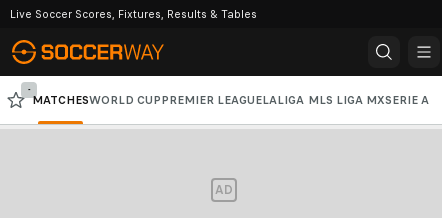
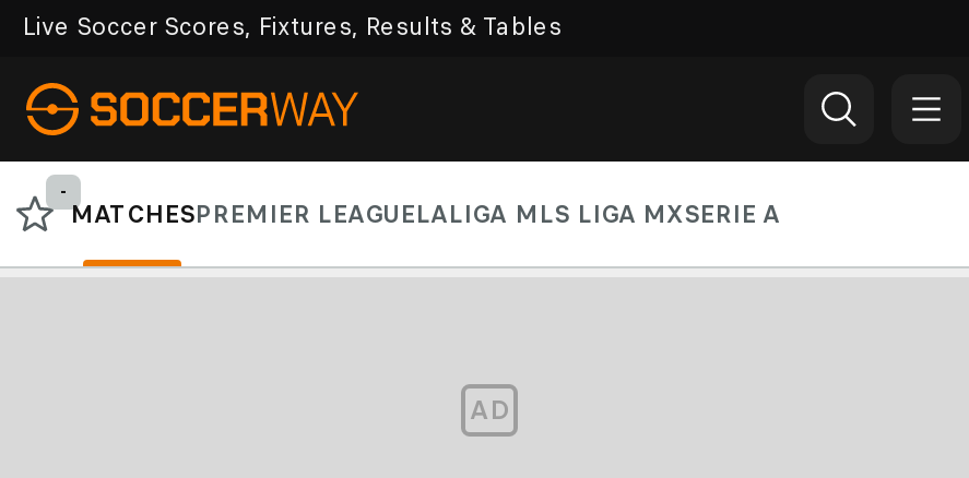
[32,93,429,107] MATCHESWORLD CUP PREMIER LEAGUELALIGA MLS LIGA MXSERIE A -> [70,199,780,229] MATCHESPREMIER LEAGUELALIGA MLS LIGA MXSERIE A

